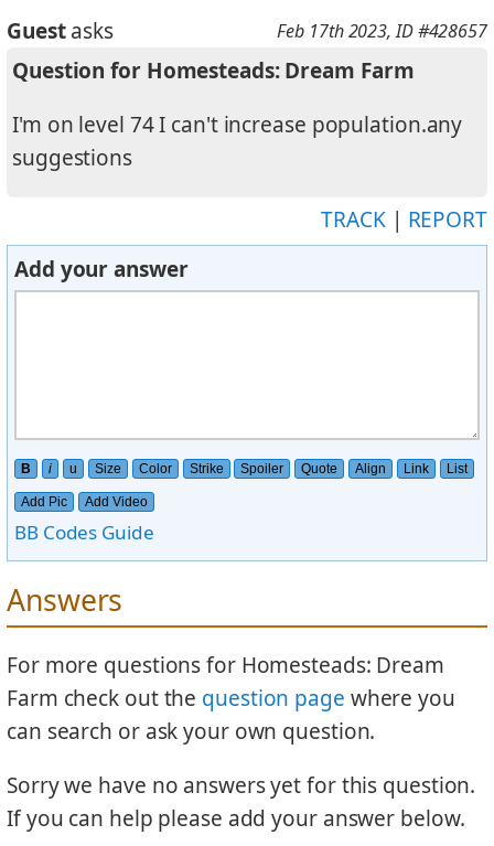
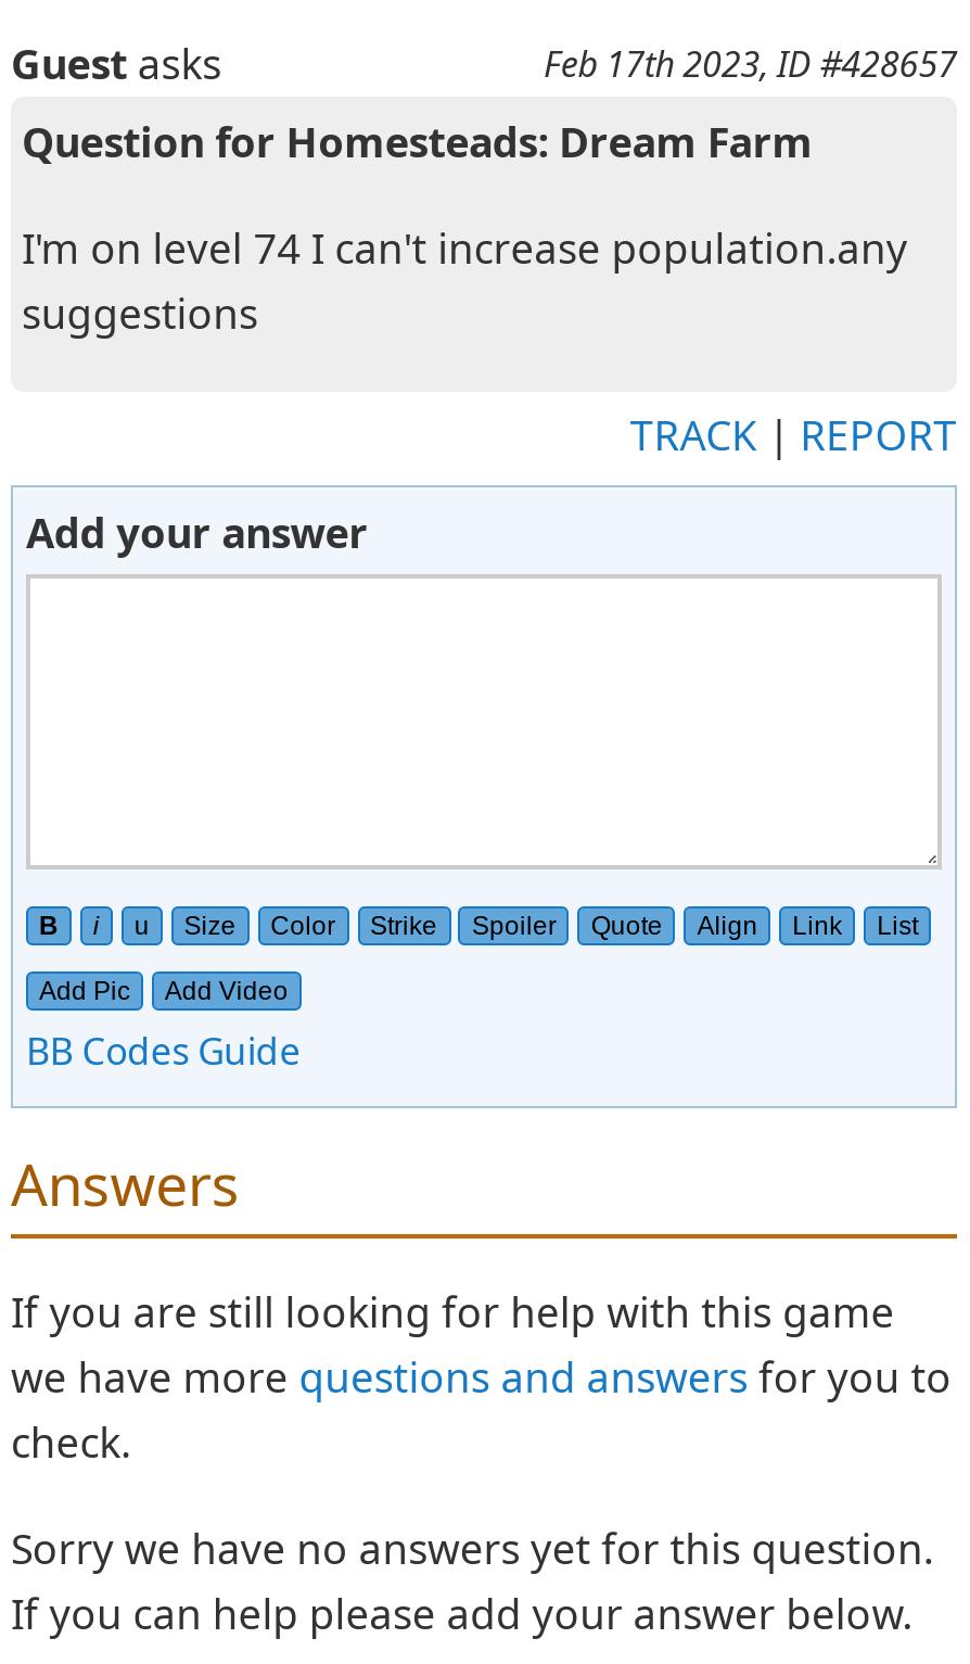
[7,651,455,746] For more questions for Homesteads: Dream | Farm check out the question page where you | can search or ask your own question. -> [11,1284,952,1471] If you are still looking for help with this game | we have more questions and answers for you to | check.

